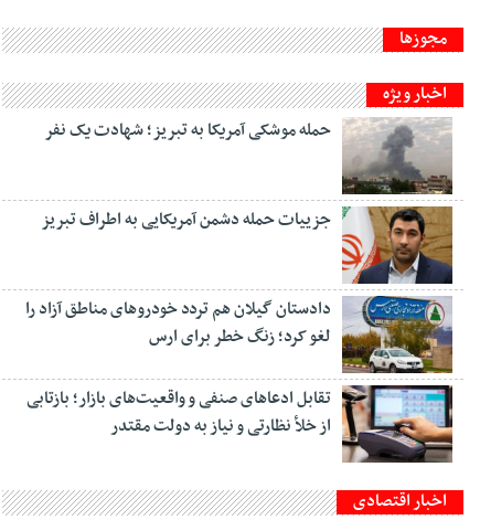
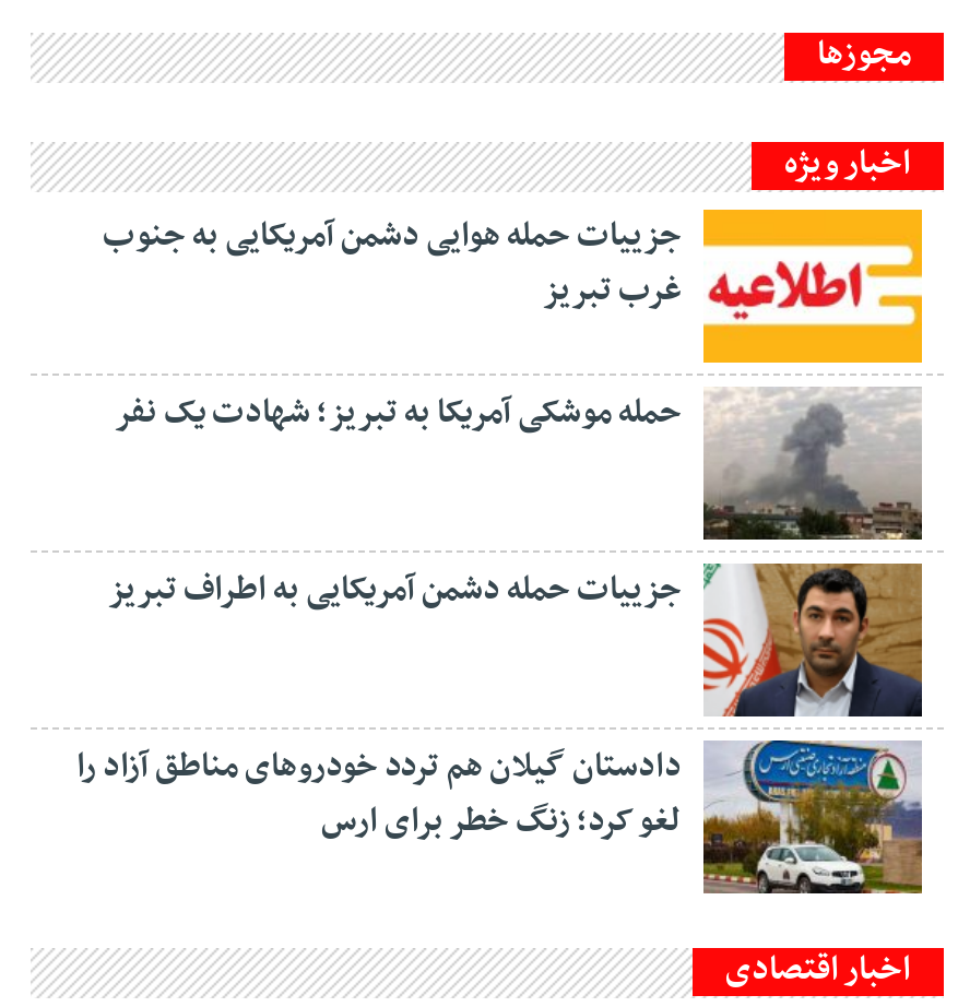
moved [25,113,456,375] -> [76,378,929,898]: [image] | حمله موشکی آمریکا به تبریز؛ شهادت یک نفر | جزییات حمله دشمن آمریکایی به اطراف تبریز | دادستان گیلان هم تردد خودروهای مناطق آزاد را | لغو کرد؛ زنگ خطر برای ارس
none -> [103,208,924,365] [image] | جزییات حمله هوایی دشمن آمریکایی به جنوب | غرب تبریز
[26,384,454,464] [image] | تقابل ادعاهای صنفی و واقعیت‌های بازار؛ بازتابی | از خلأ نظارتی و نیاز به دولت مقتدر -> none

